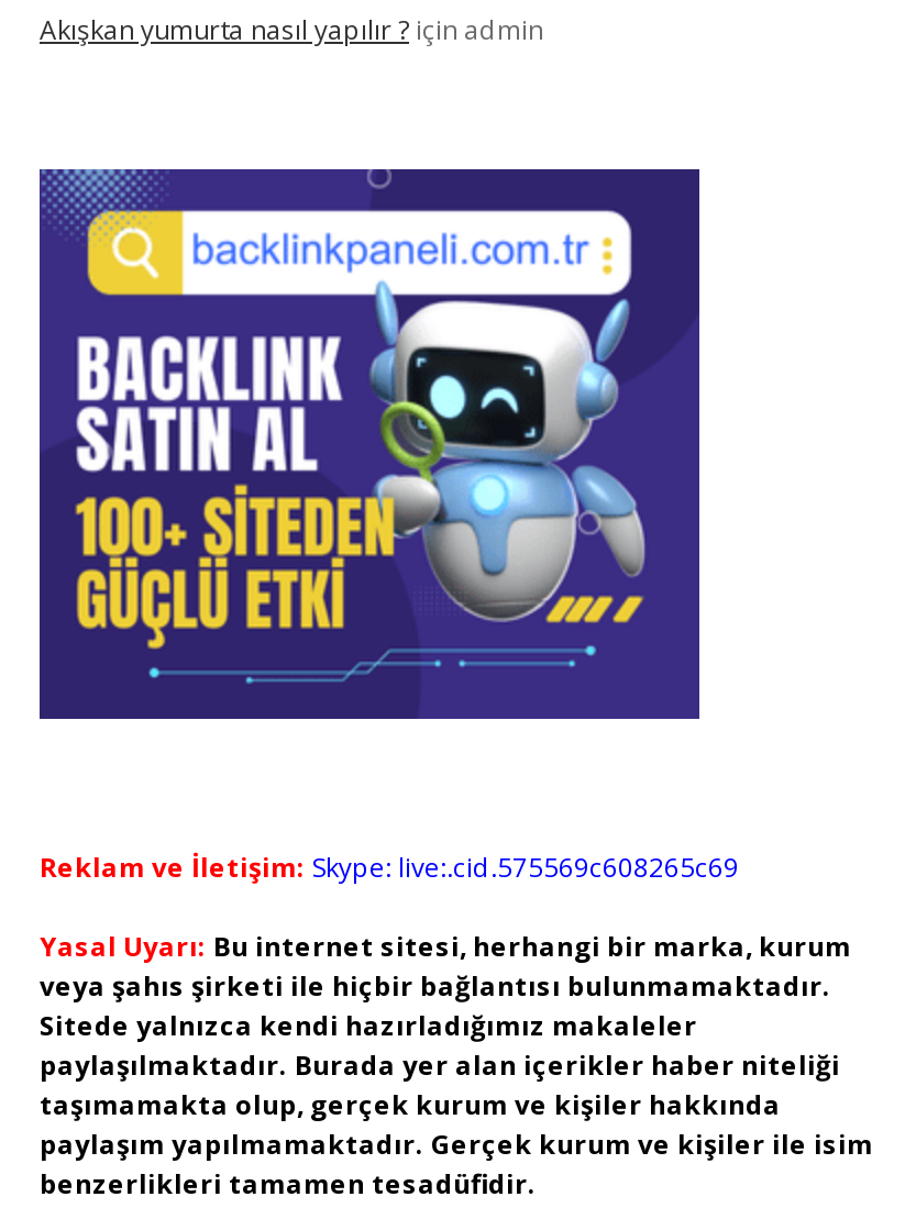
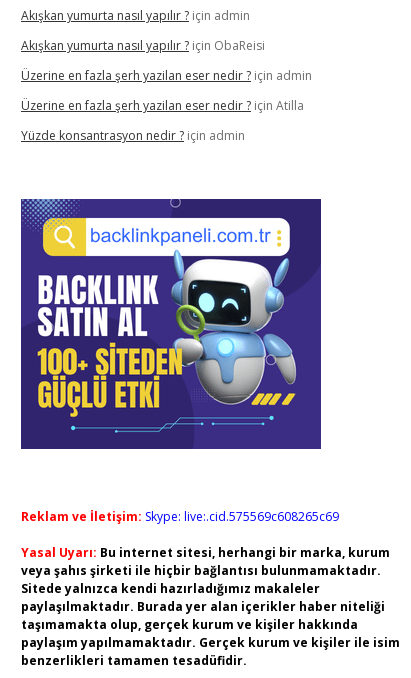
none -> [21,37,312,144] Akışkan yumurta nasıl yapılır ? için ObaReisi | Üzerine en fazla şerh yazilan eser nedir ? için admin | Üzerine en fazla şerh yazilan eser nedir ? için Atilla | Yüzde konsantrasyon nedir ? için admin

